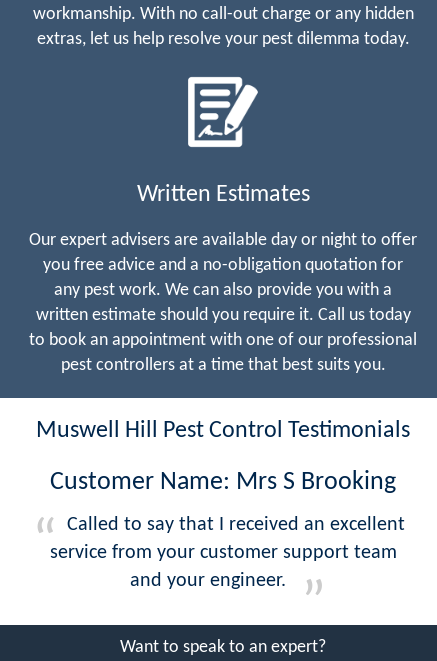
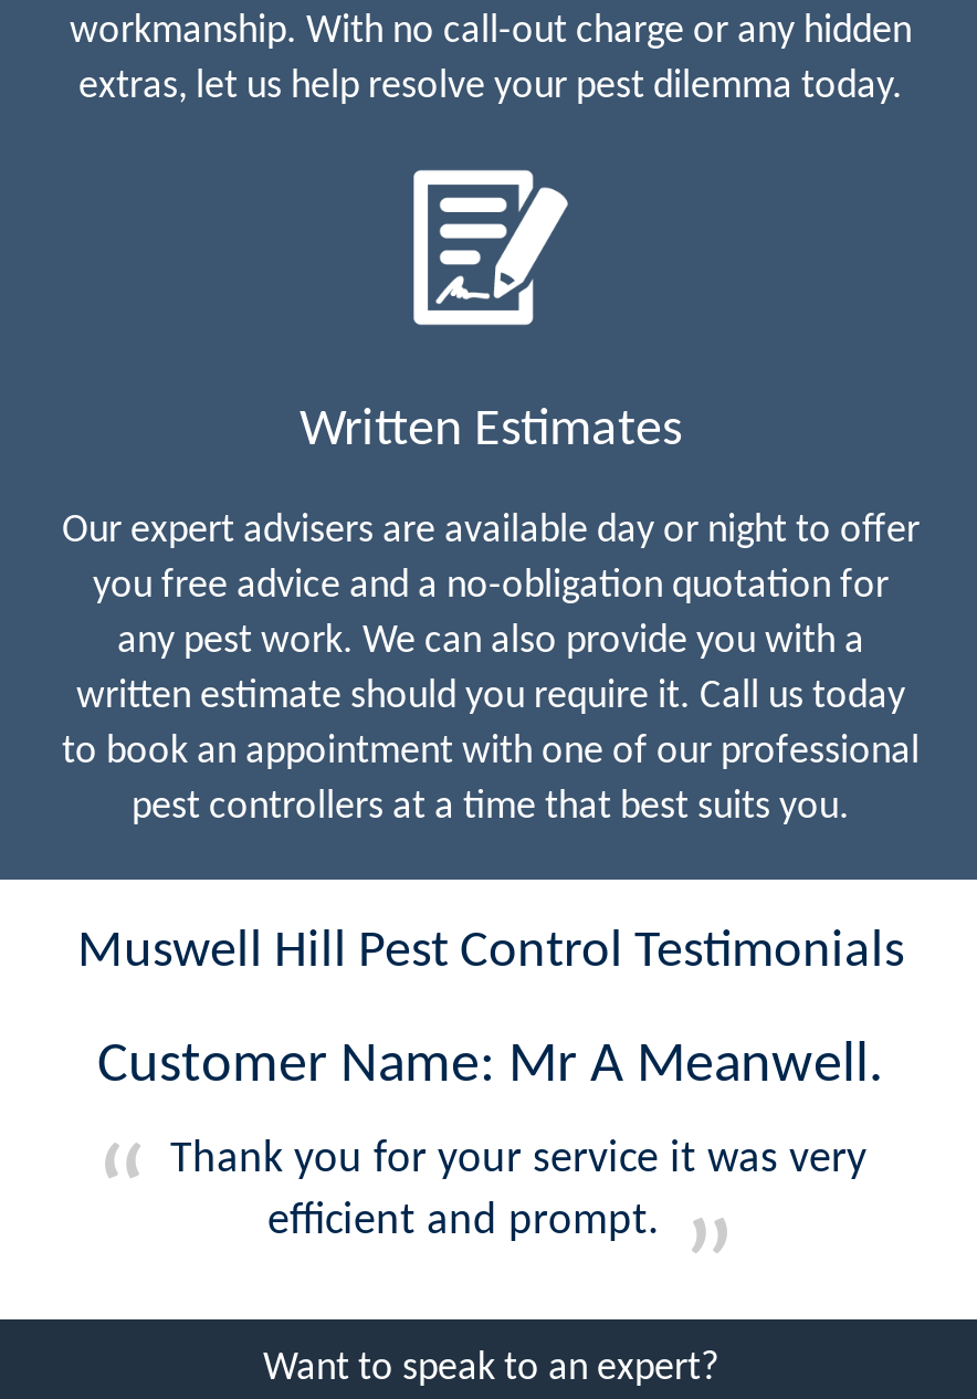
[50,468,396,495] Customer Name: Mrs S Brooking -> [97,1035,884,1095] Customer Name: Mr A Meanwell.
[49,514,404,590] Called to say that I received an excellent | service from your customer support team | and your engineer. -> [170,1137,866,1243] Thank you for your service it was very | efficient and prompt.

